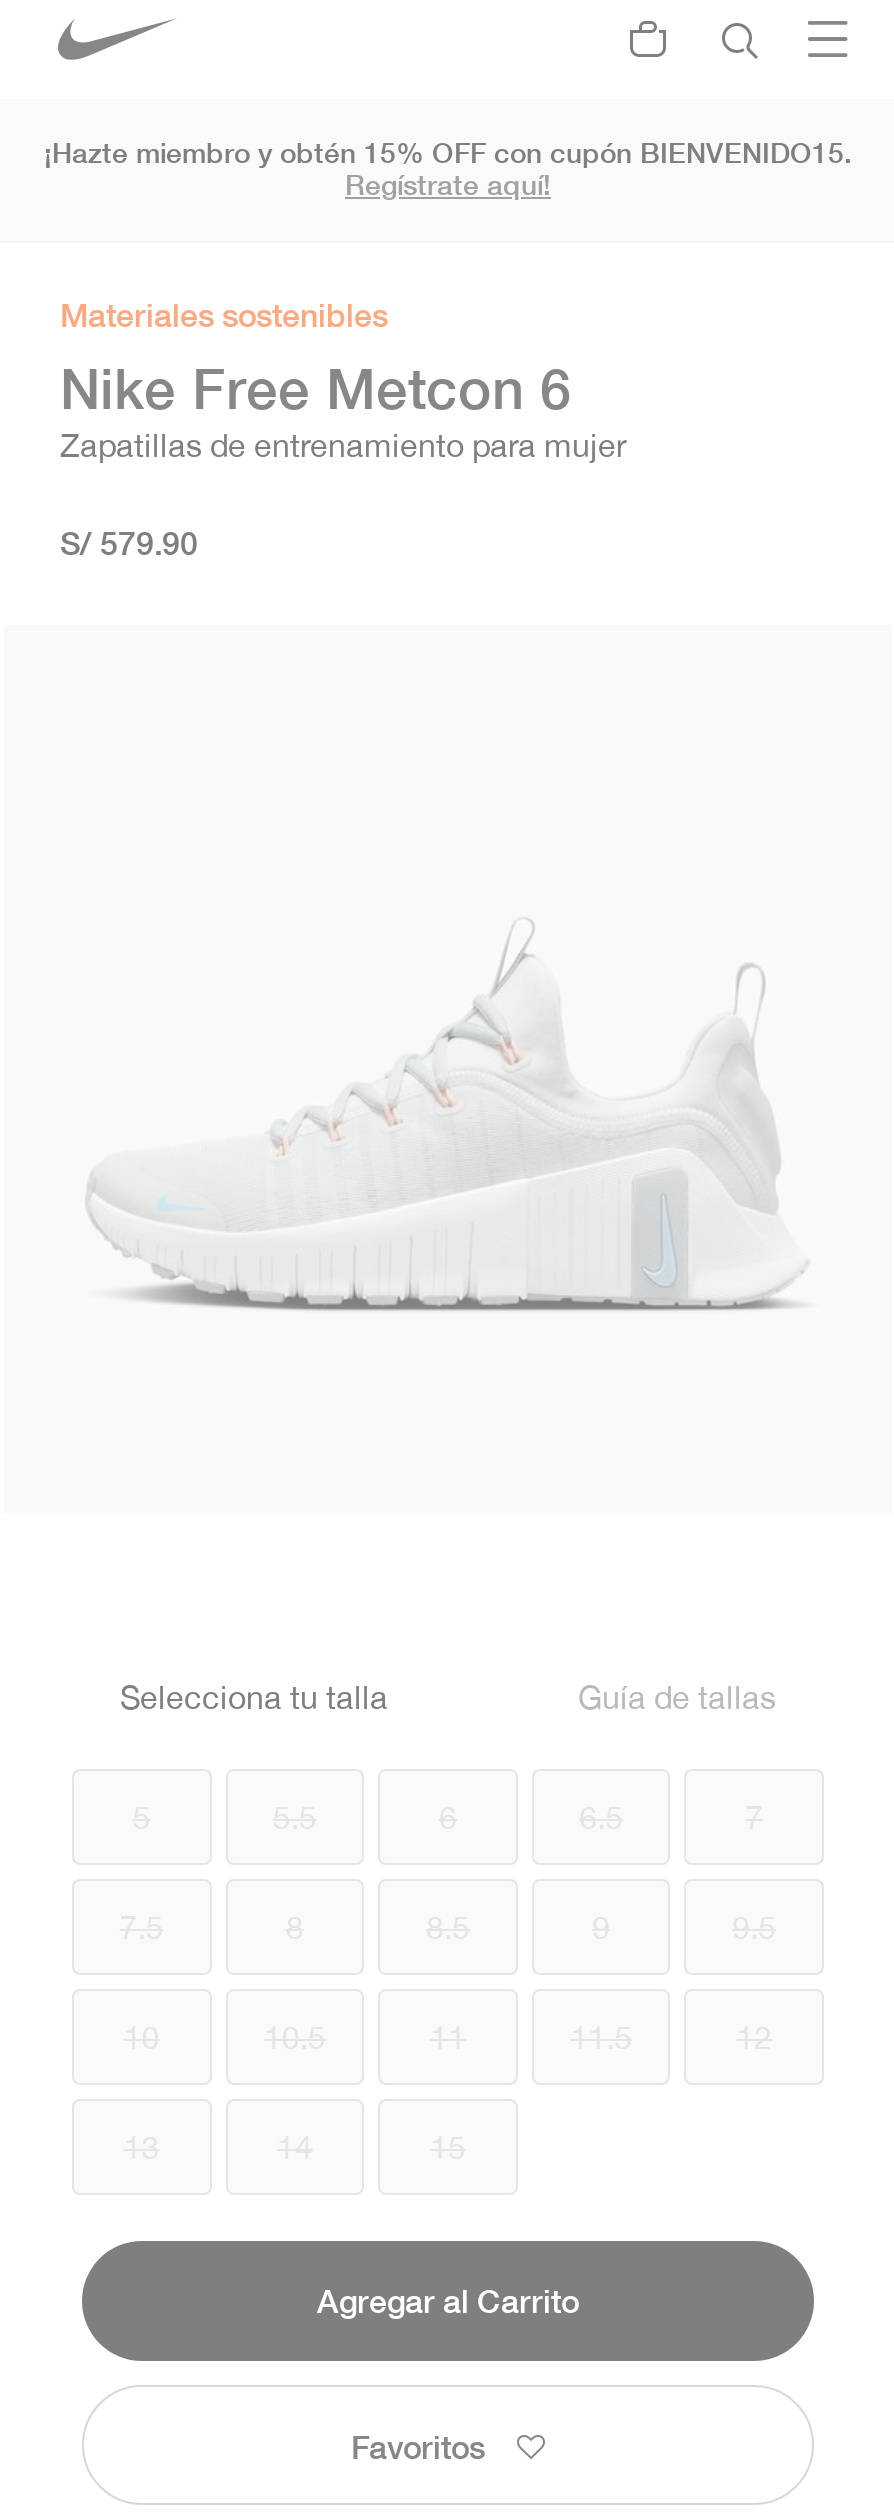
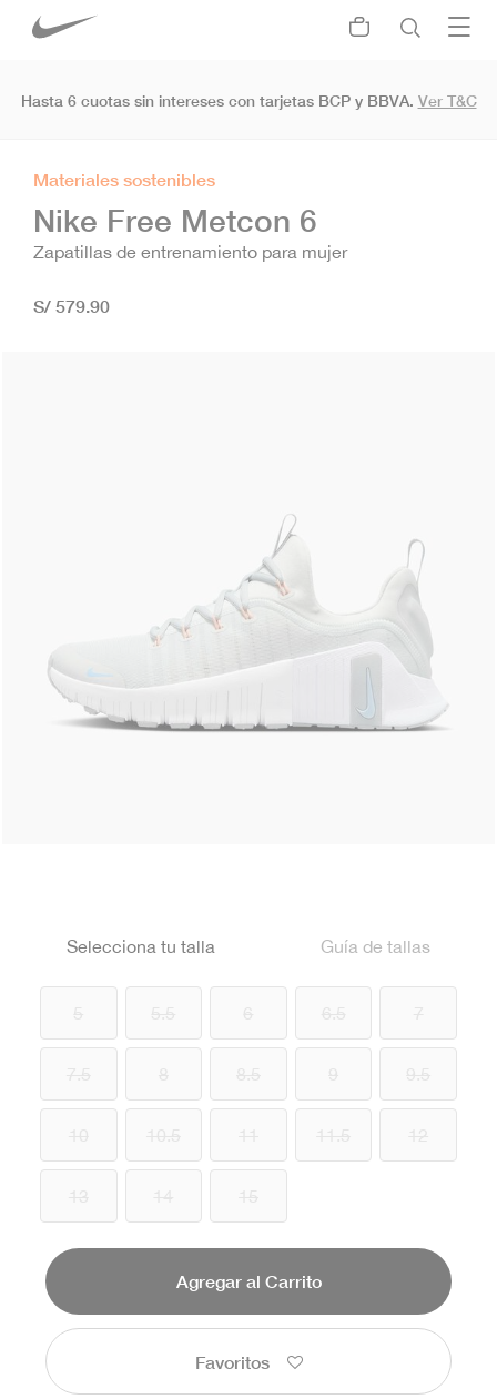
[44,135,852,201] ¡Hazte miembro y obtén 15% OFF con cupón BIENVENIDO15. | Regístrate aquí! -> [21,91,476,110] Hasta 6 cuotas sin intereses con tarjetas BCP y BBVA. Ver T&C

